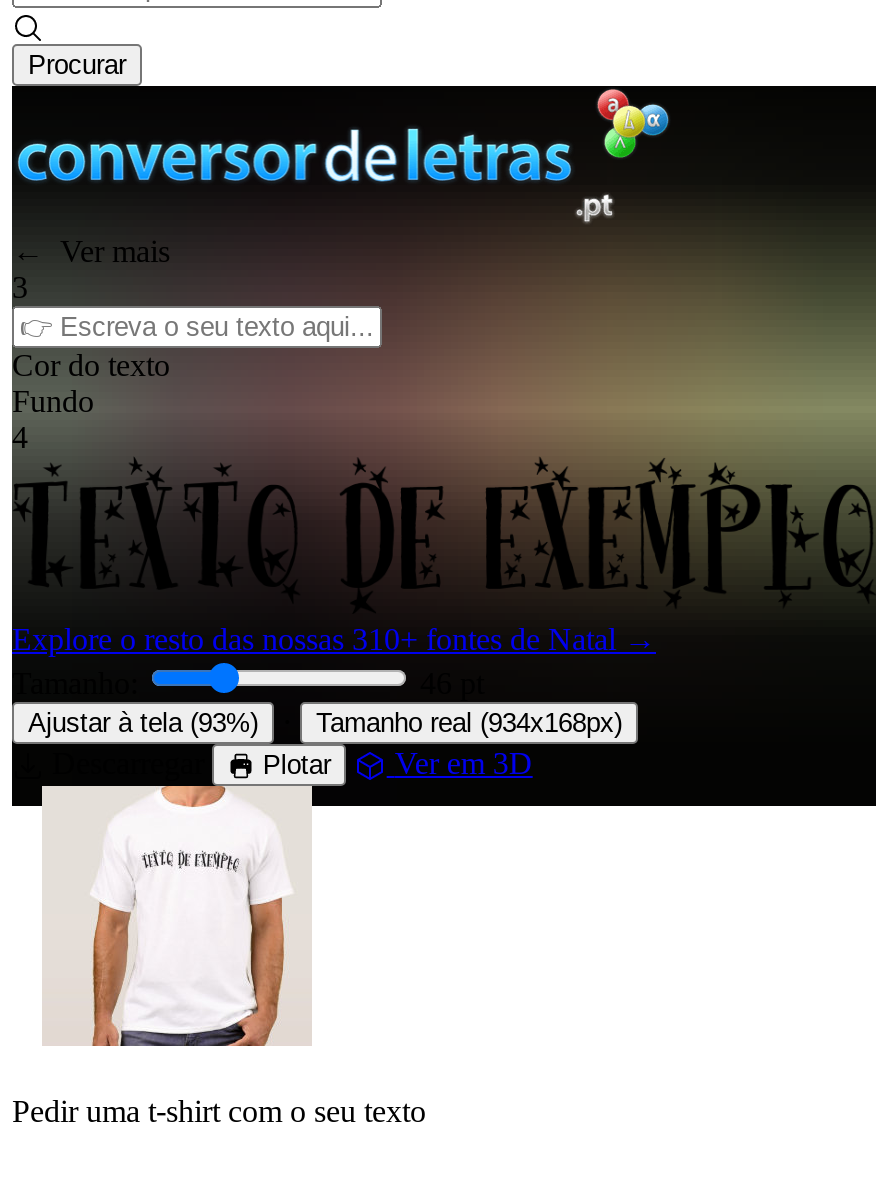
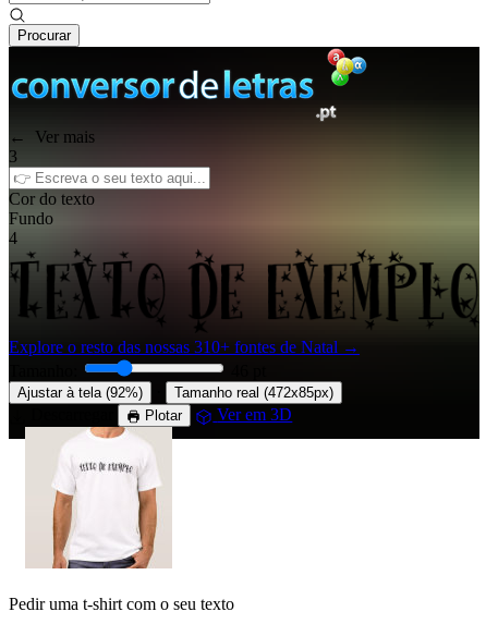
[28,703,622,737] Ajustar à tela(93%) · Tamanho real(934x168px) -> [17,383,333,401] Ajustar à tela(92%) · Tamanho real(472x85px)

